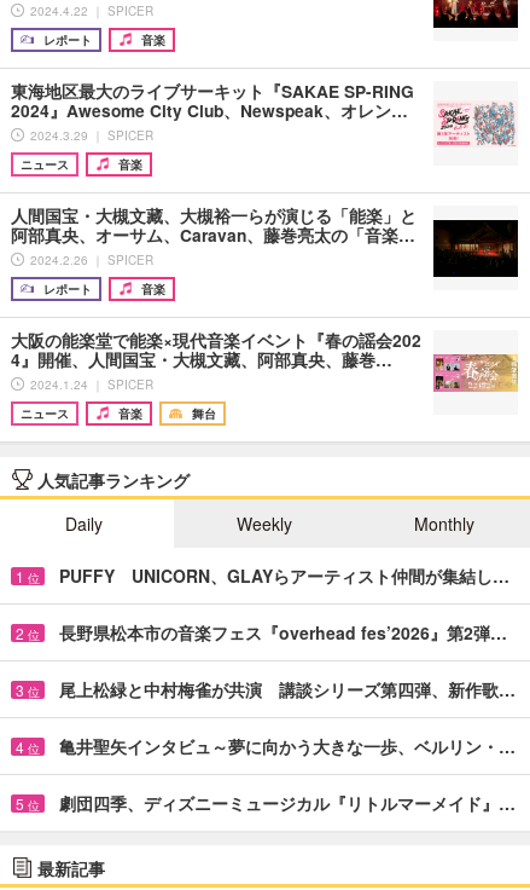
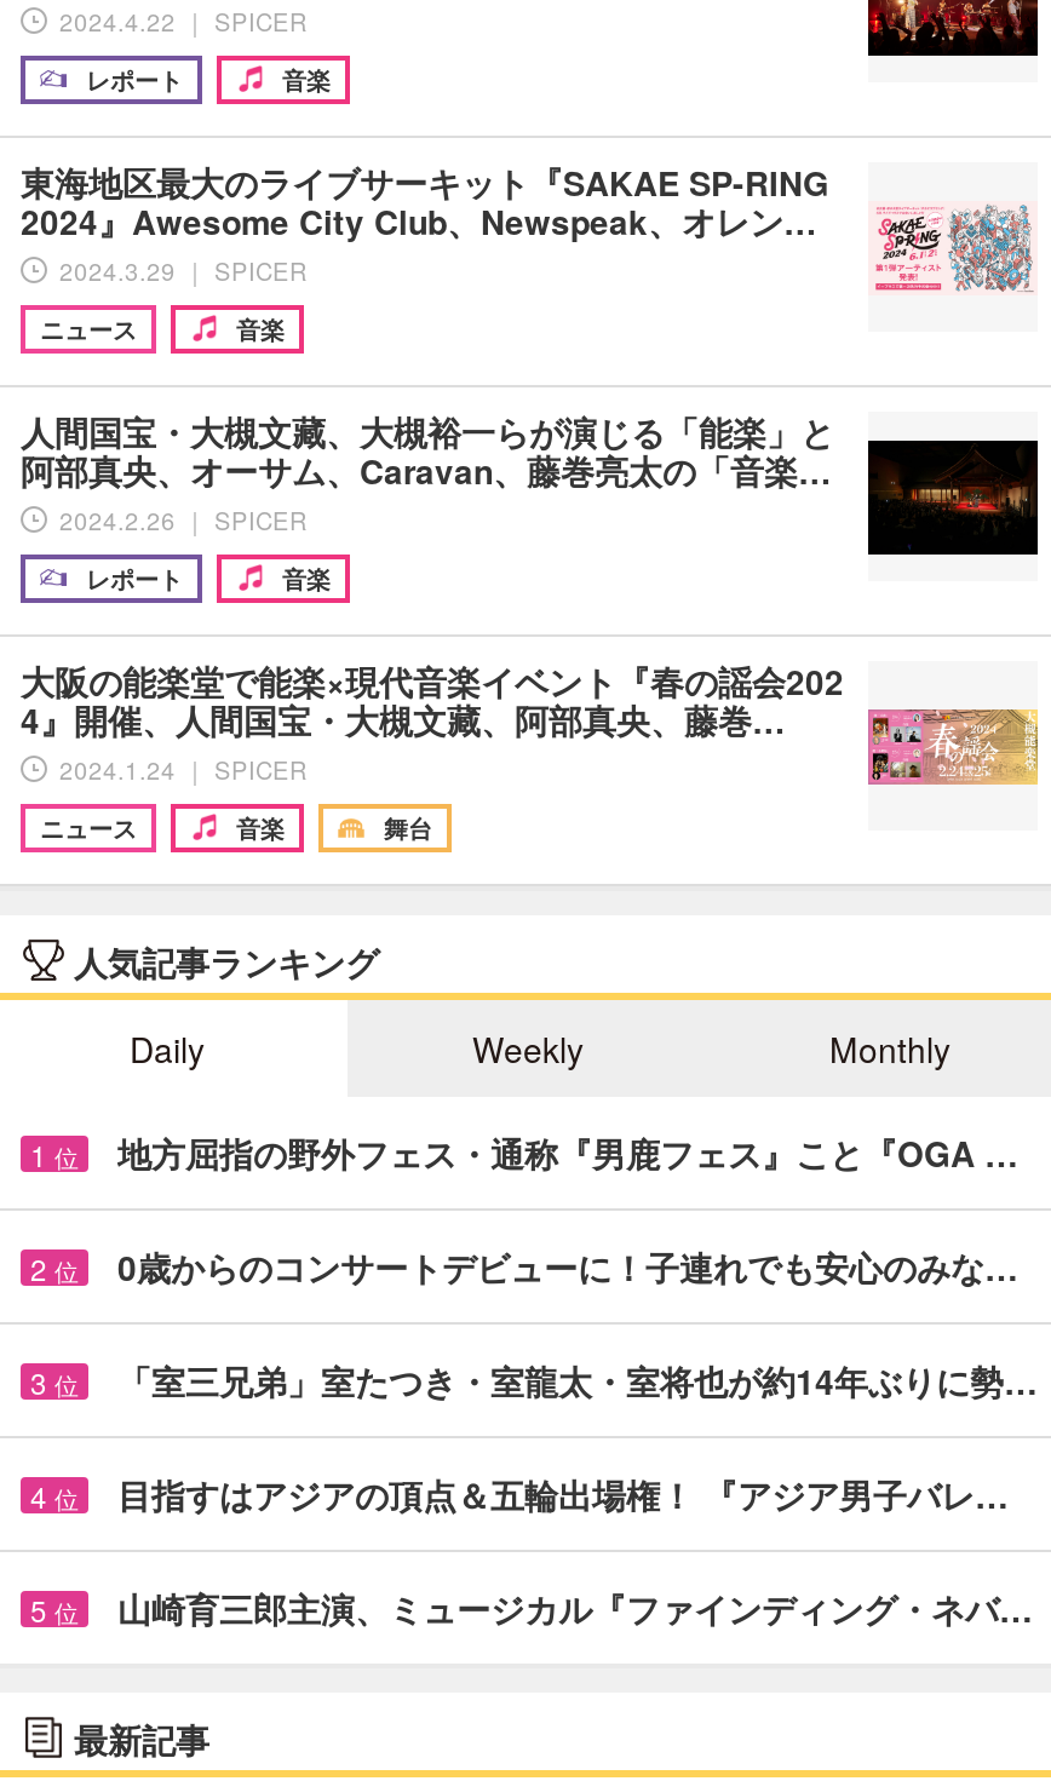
[59,563,509,587] PUFFY UNICORN、GLAYらアーティスト仲間が集結し… -> [117,1128,1018,1176] 地方屈指の野外フェス・通称『男鹿フェス』こと『OGA …
[59,620,507,644] 長野県松本市の音楽フェス『overhead fes’2026』第2弾… -> [117,1241,1018,1290] 0歳からのコンサートデビューに！子連れでも安心のみな…
[59,677,516,701] 尾上松緑と中村梅雀が共演 講談シリーズ第四弾、新作歌… -> [117,1355,1038,1404] 「室三兄弟」室たつき・室龍太・室将也が約14年ぶりに勢…
[59,734,516,758] 亀井聖矢インタビュ～夢に向かう大きな一歩、ベルリン・… -> [117,1469,1009,1518] 目指すはアジアの頂点＆五輪出場権！ 『アジア男子バレ…
[59,790,516,815] 劇団四季、ディズニーミュージカル『リトルマーメイド』… -> [117,1583,1033,1631] 山崎育三郎主演、ミュージカル『ファインディング・ネバ…

